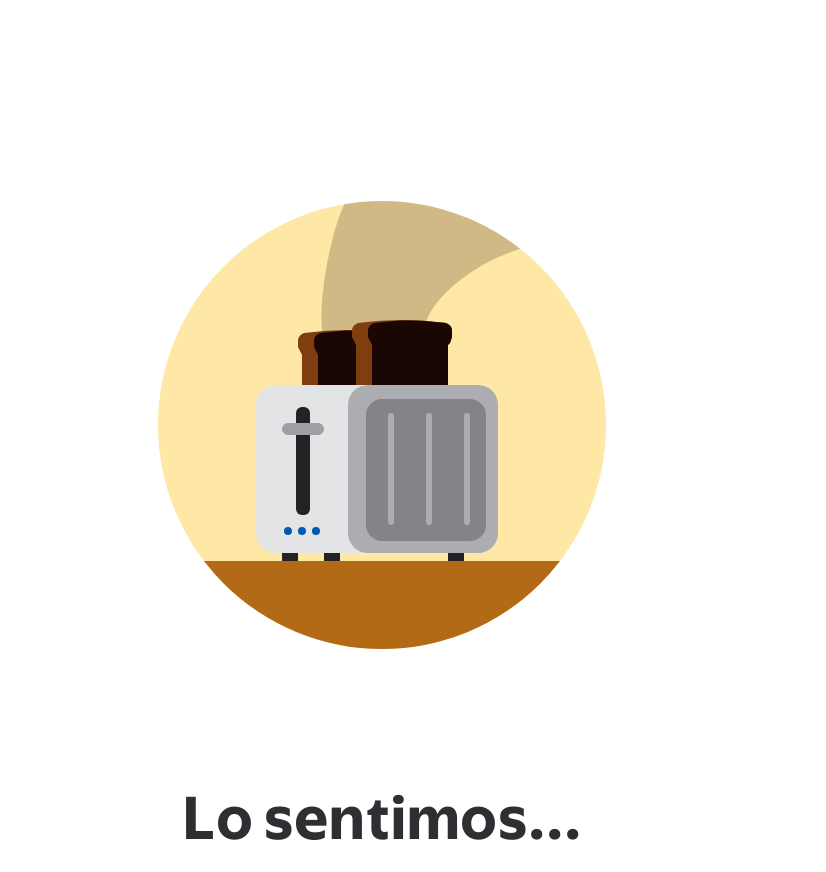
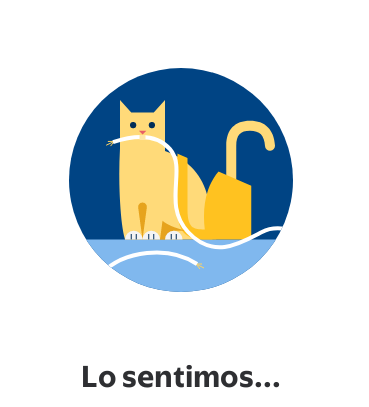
[158,199,606,651] [image] -> [68,67,294,293] [image]

